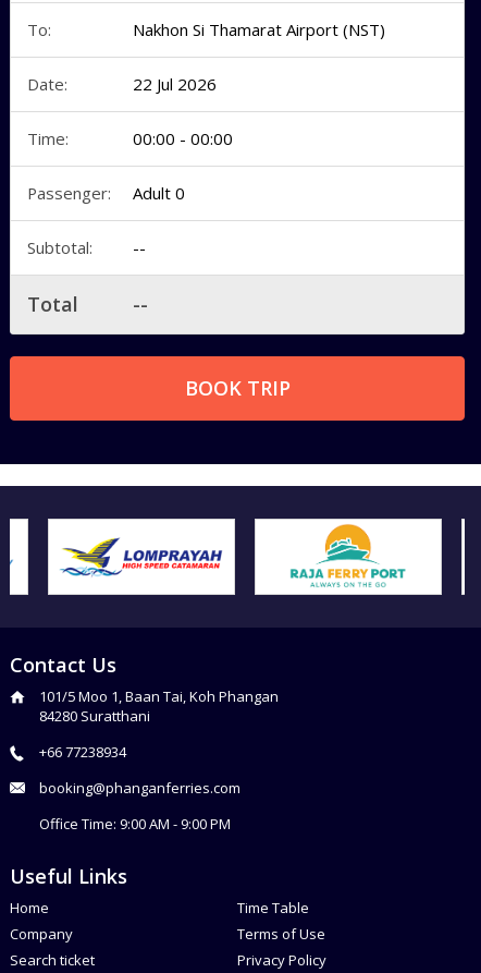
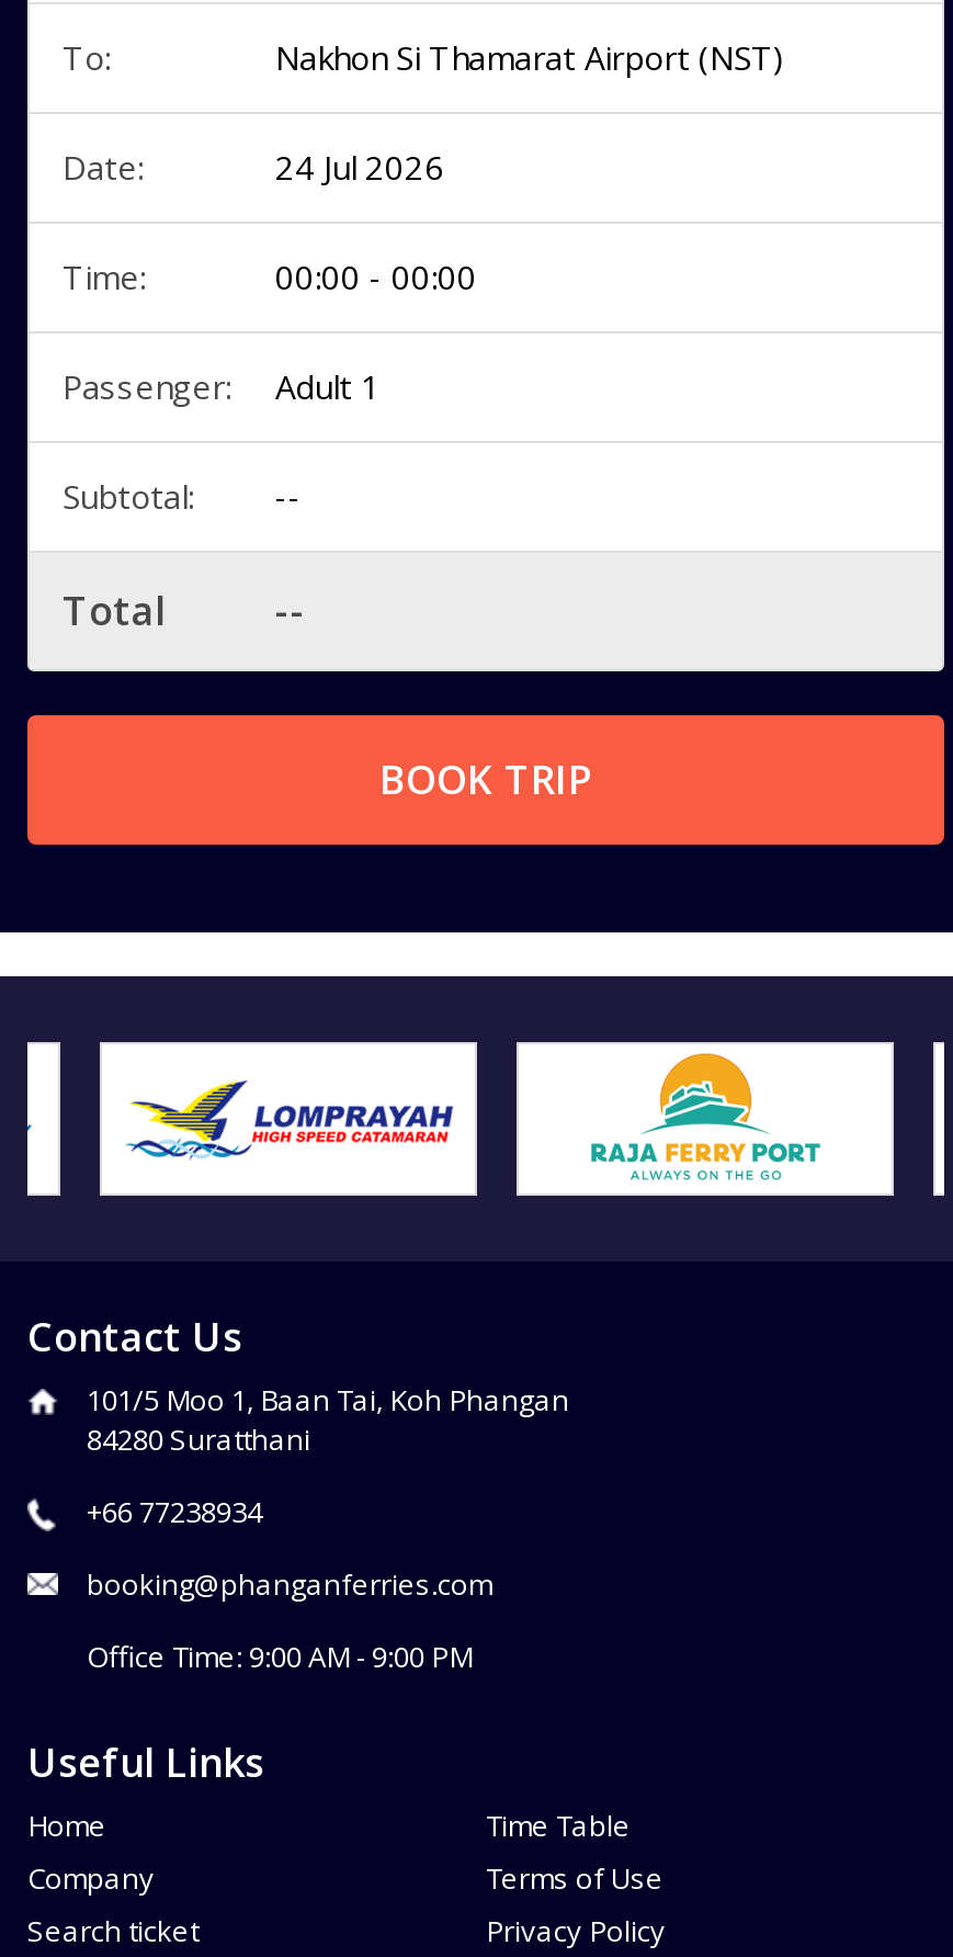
[133,73,217,95] 22 Jul 2026 -> [275,145,444,189] 24 Jul 2026
[27,182,185,204] Passenger: Adult 0 -> [63,364,381,408] Passenger: Adult 1

